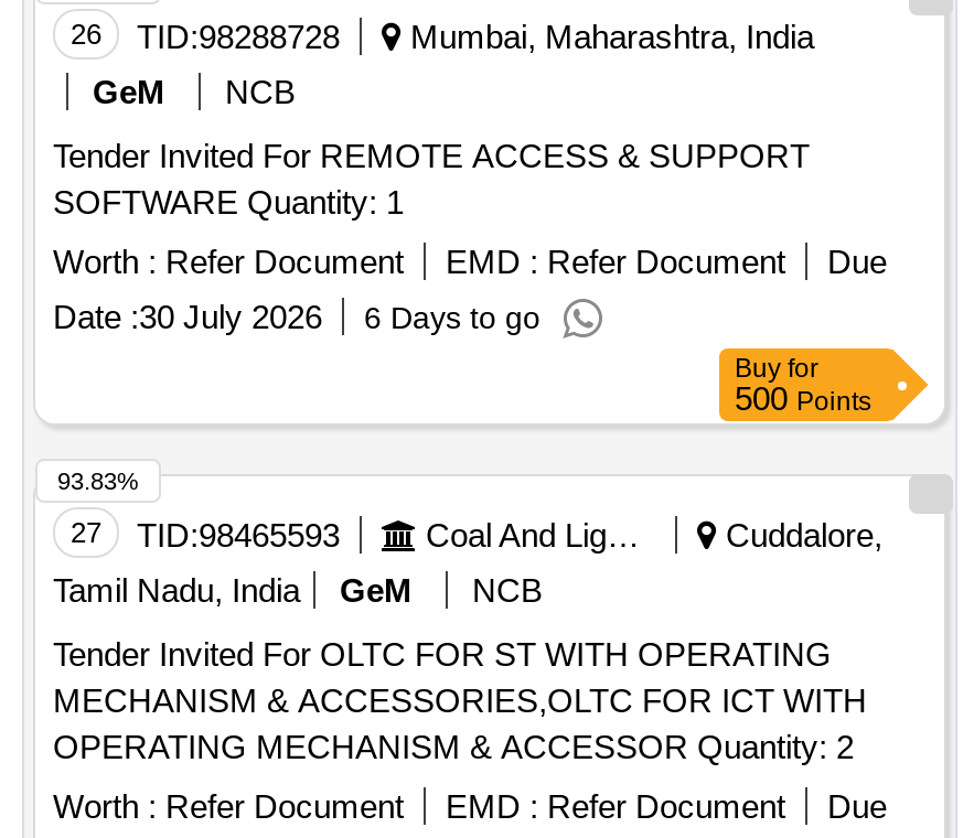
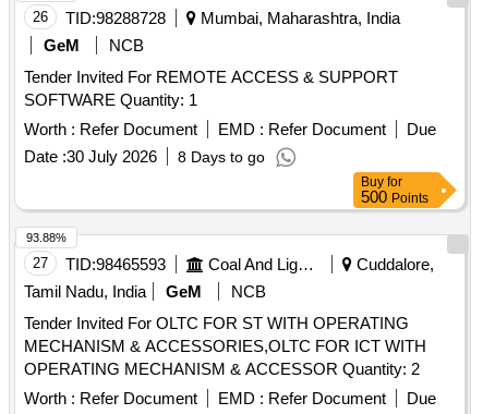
[53,298,540,336] Date : 30 July 2026 6 Days to go -> [24,147,265,166] Date : 30 July 2026 8 Days to go
[57,468,139,494] 93.83% -> [26,231,67,244] 93.88%

